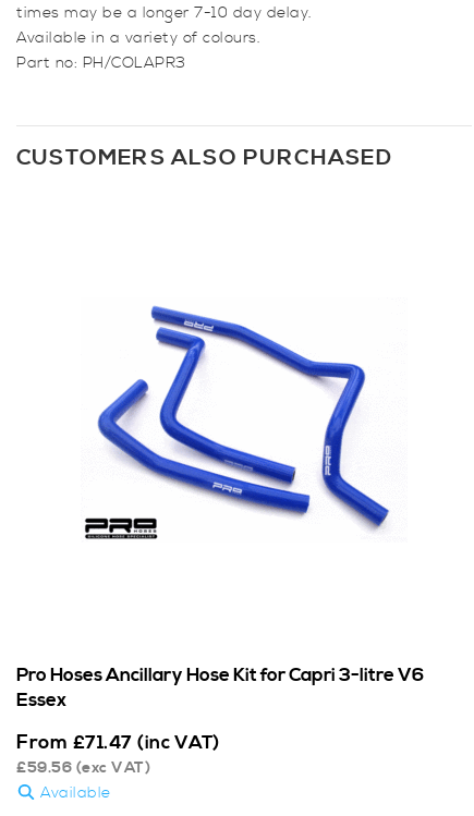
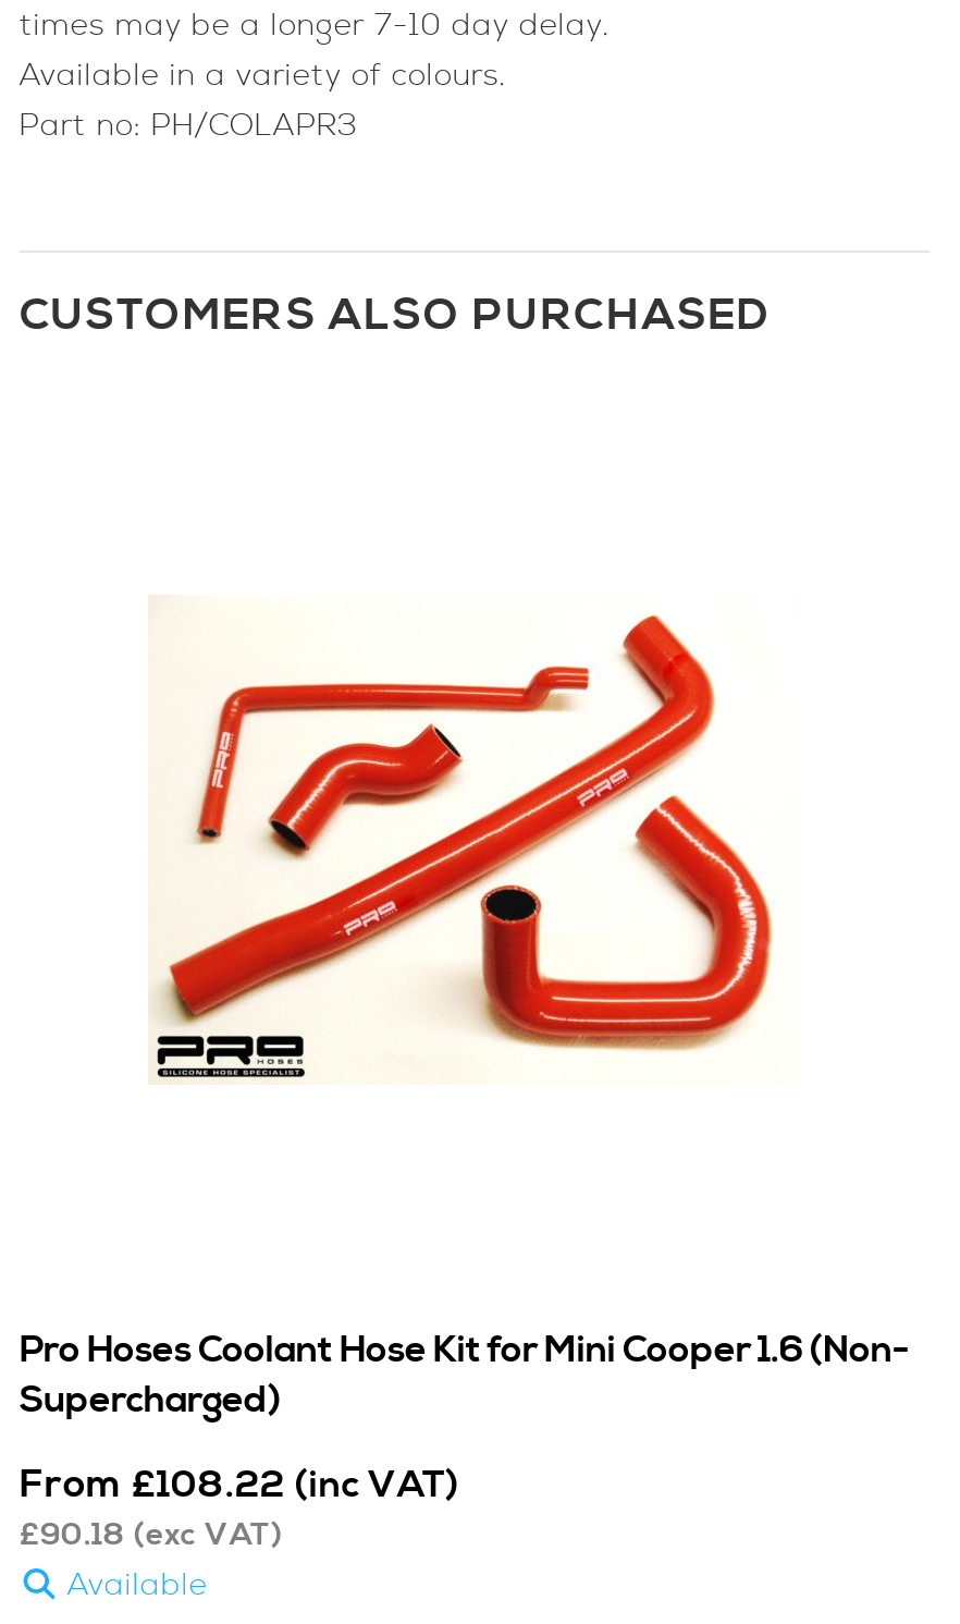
[82,300,392,540] [image] -> [150,597,773,1076] [image]
[16,664,424,713] Pro Hoses Ancillary Hose Kit for Capri 3-litre V6 | Essex -> [20,1327,910,1425] Pro Hoses Coolant Hose Kit for Mini Cooper 1.6 (Non- | Supercharged)
[16,730,220,778] From £71.47 (inc VAT) | £59.56 (exc VAT) -> [20,1460,459,1556] From £108.22 (inc VAT) | £90.18 (exc VAT)

